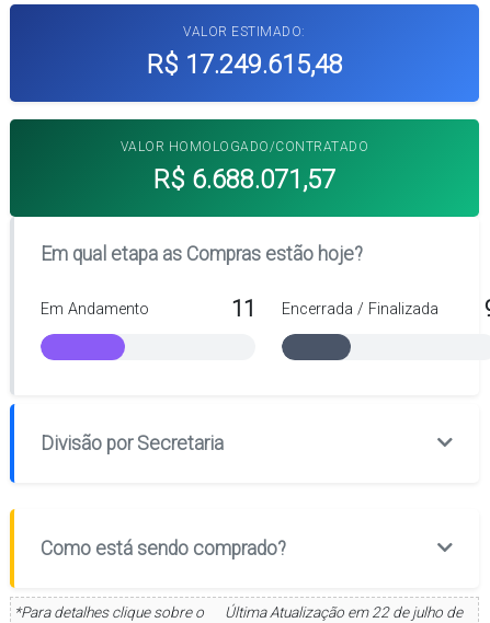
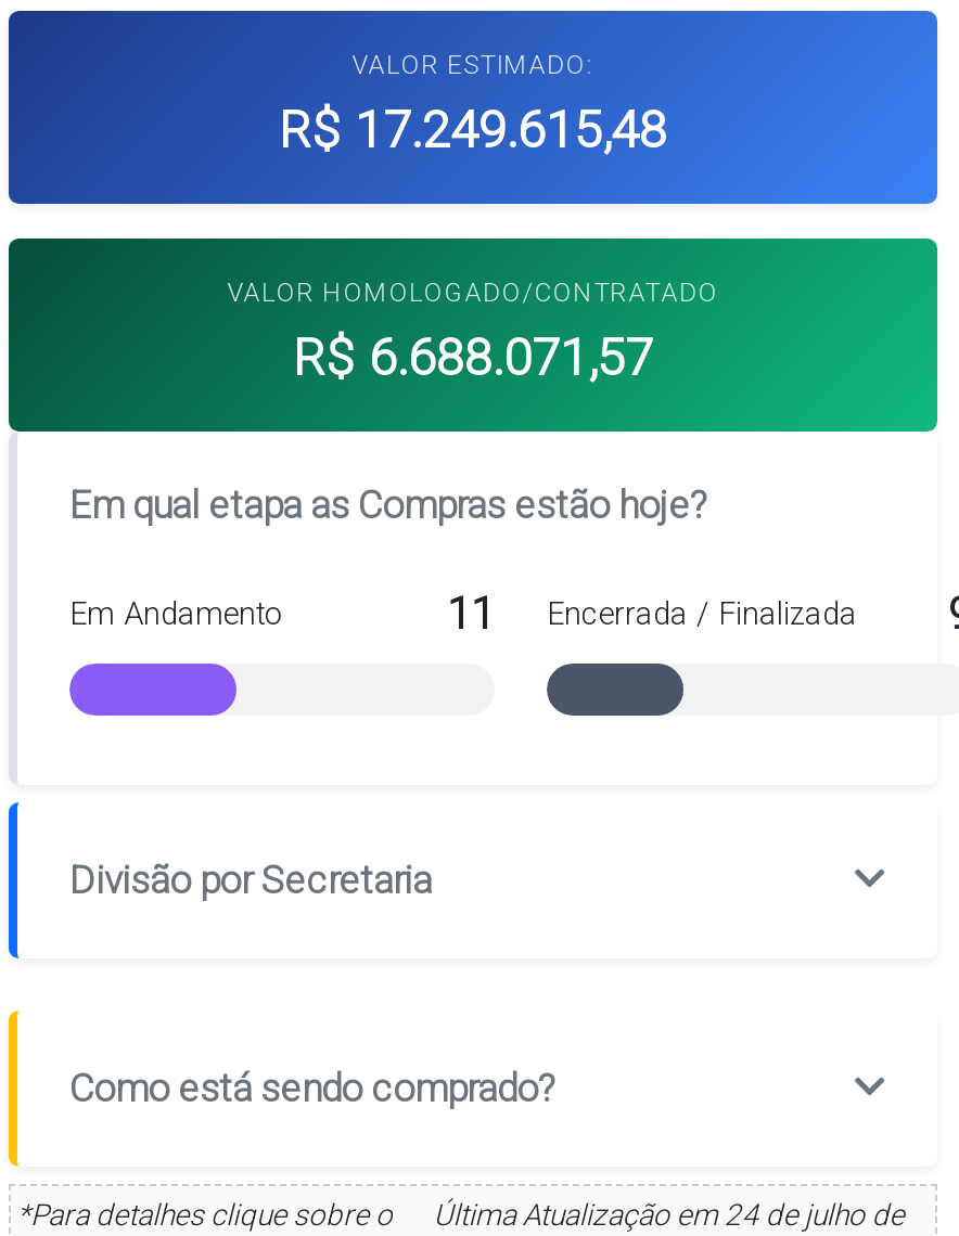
[225,603,462,621] Última Atualização em 22 de julho de -> [434,1197,904,1232] Última Atualização em 24 de julho de

